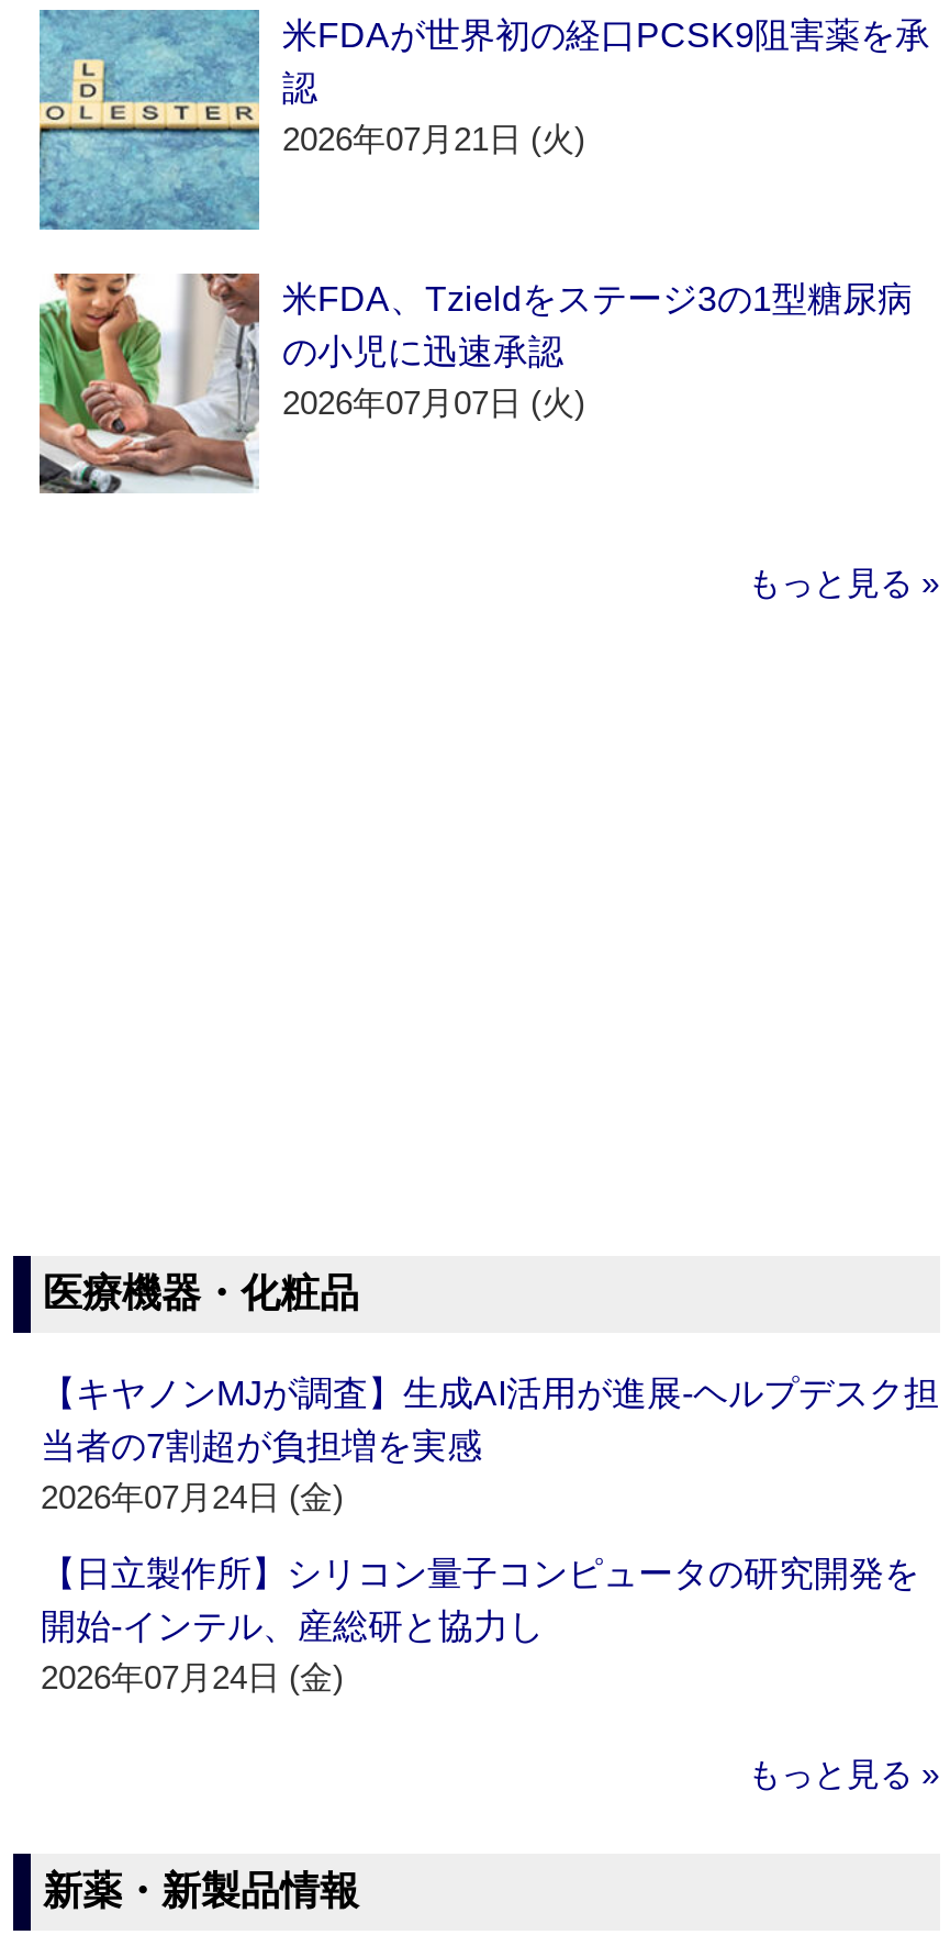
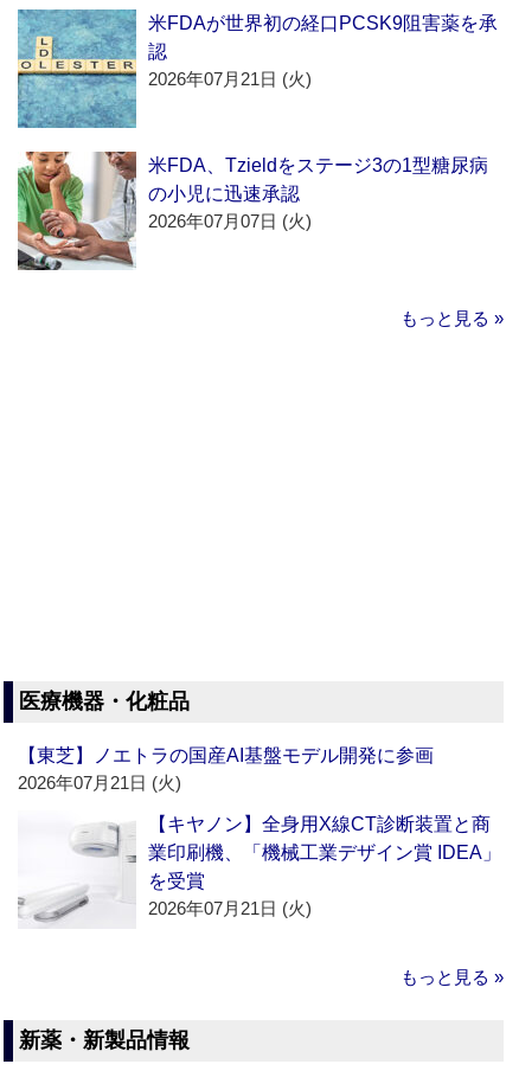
[40,1375,939,1516] 【キヤノンMJが調査】生成AI活用が進展‐ヘルプデスク担 | 当者の7割超が負担増を実感 | 2026年07月24日 (金) -> [18,746,434,793] 【東芝】ノエトラの国産AI基盤モデル開発に参画 | 2026年07月21日 (火)
[40,1556,919,1696] 【日立製作所】シリコン量子コンピュータの研究開発を | 開始‐インテル、産総研と協力し | 2026年07月24日 (金) -> [149,814,502,919] 【キヤノン】全身用X線CT診断装置と商 | 業印刷機、「機械工業デザイン賞 IDEA」 | を受賞 | 2026年07月21日 (火)

